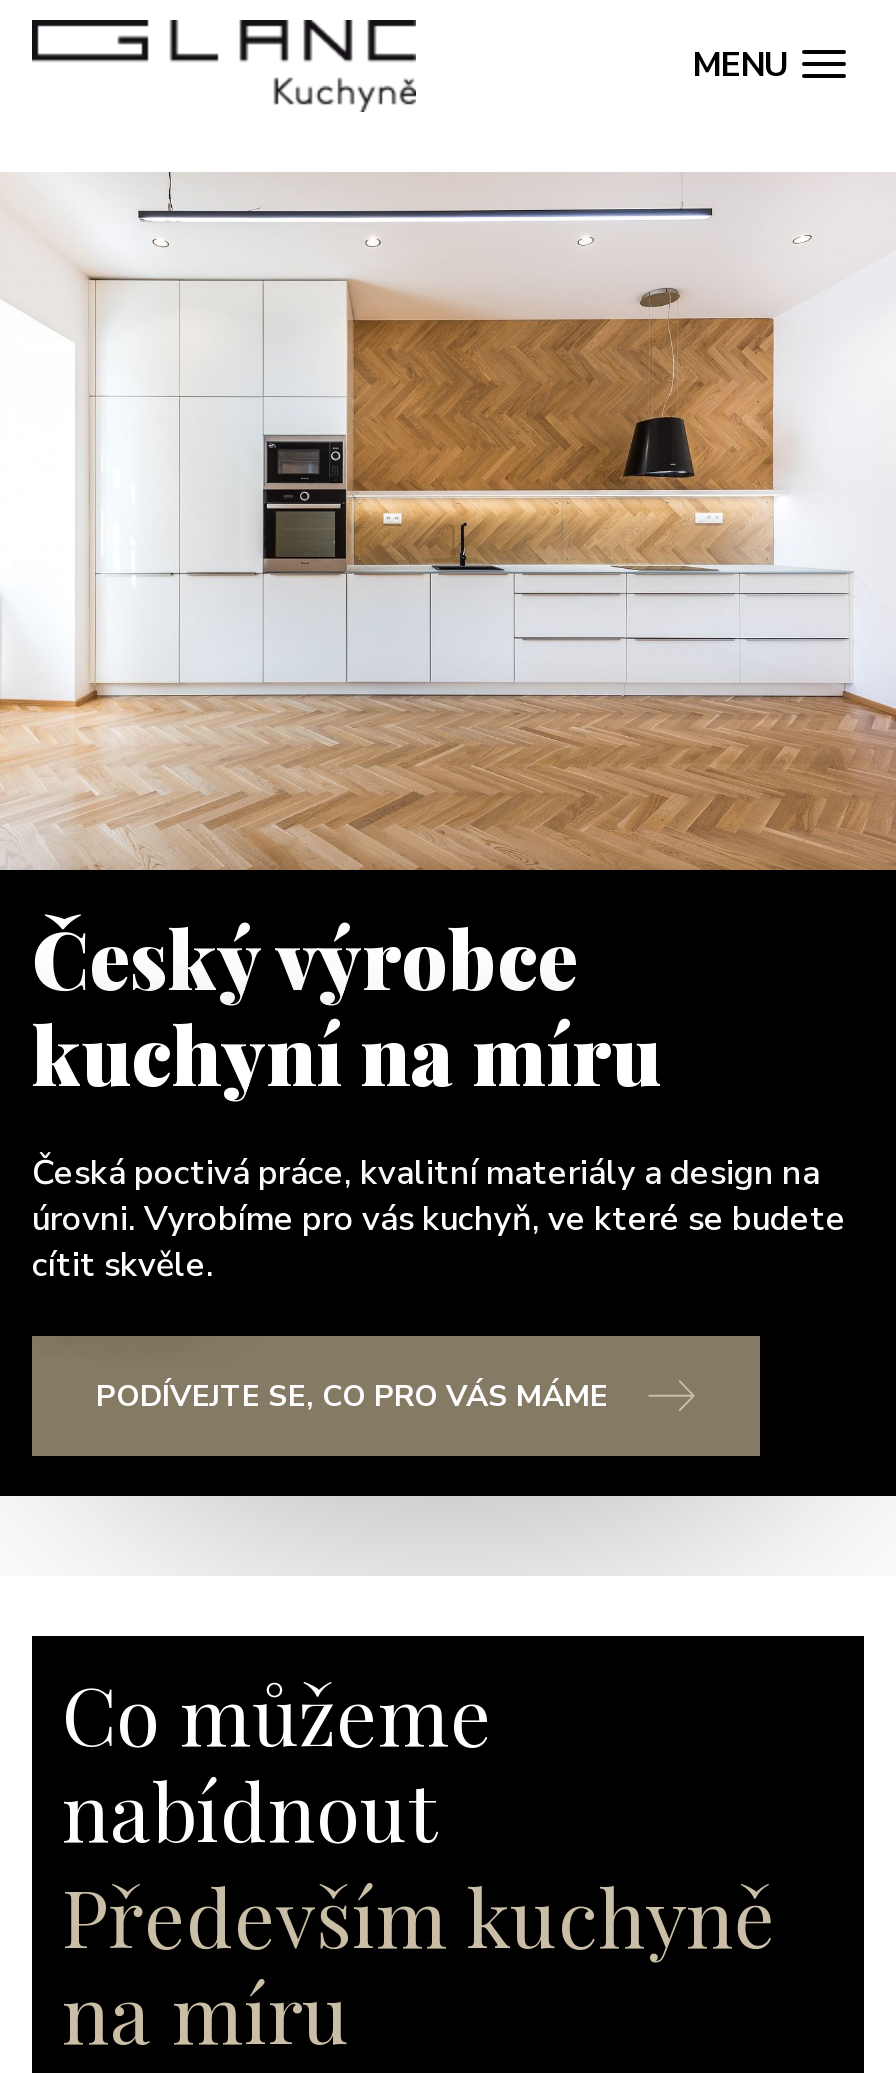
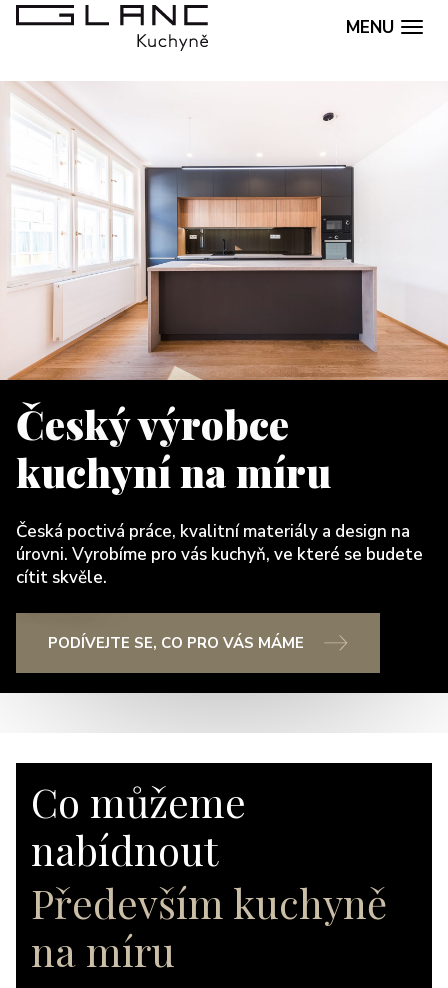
[6,172,890,872] [image] -> [3,83,445,381] [image]

